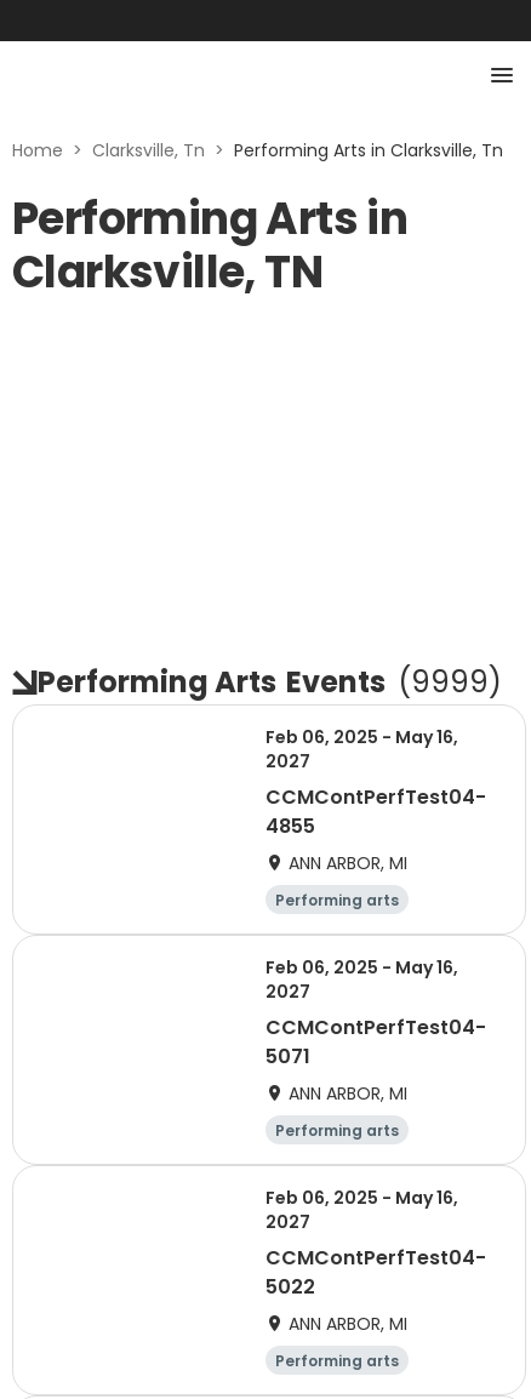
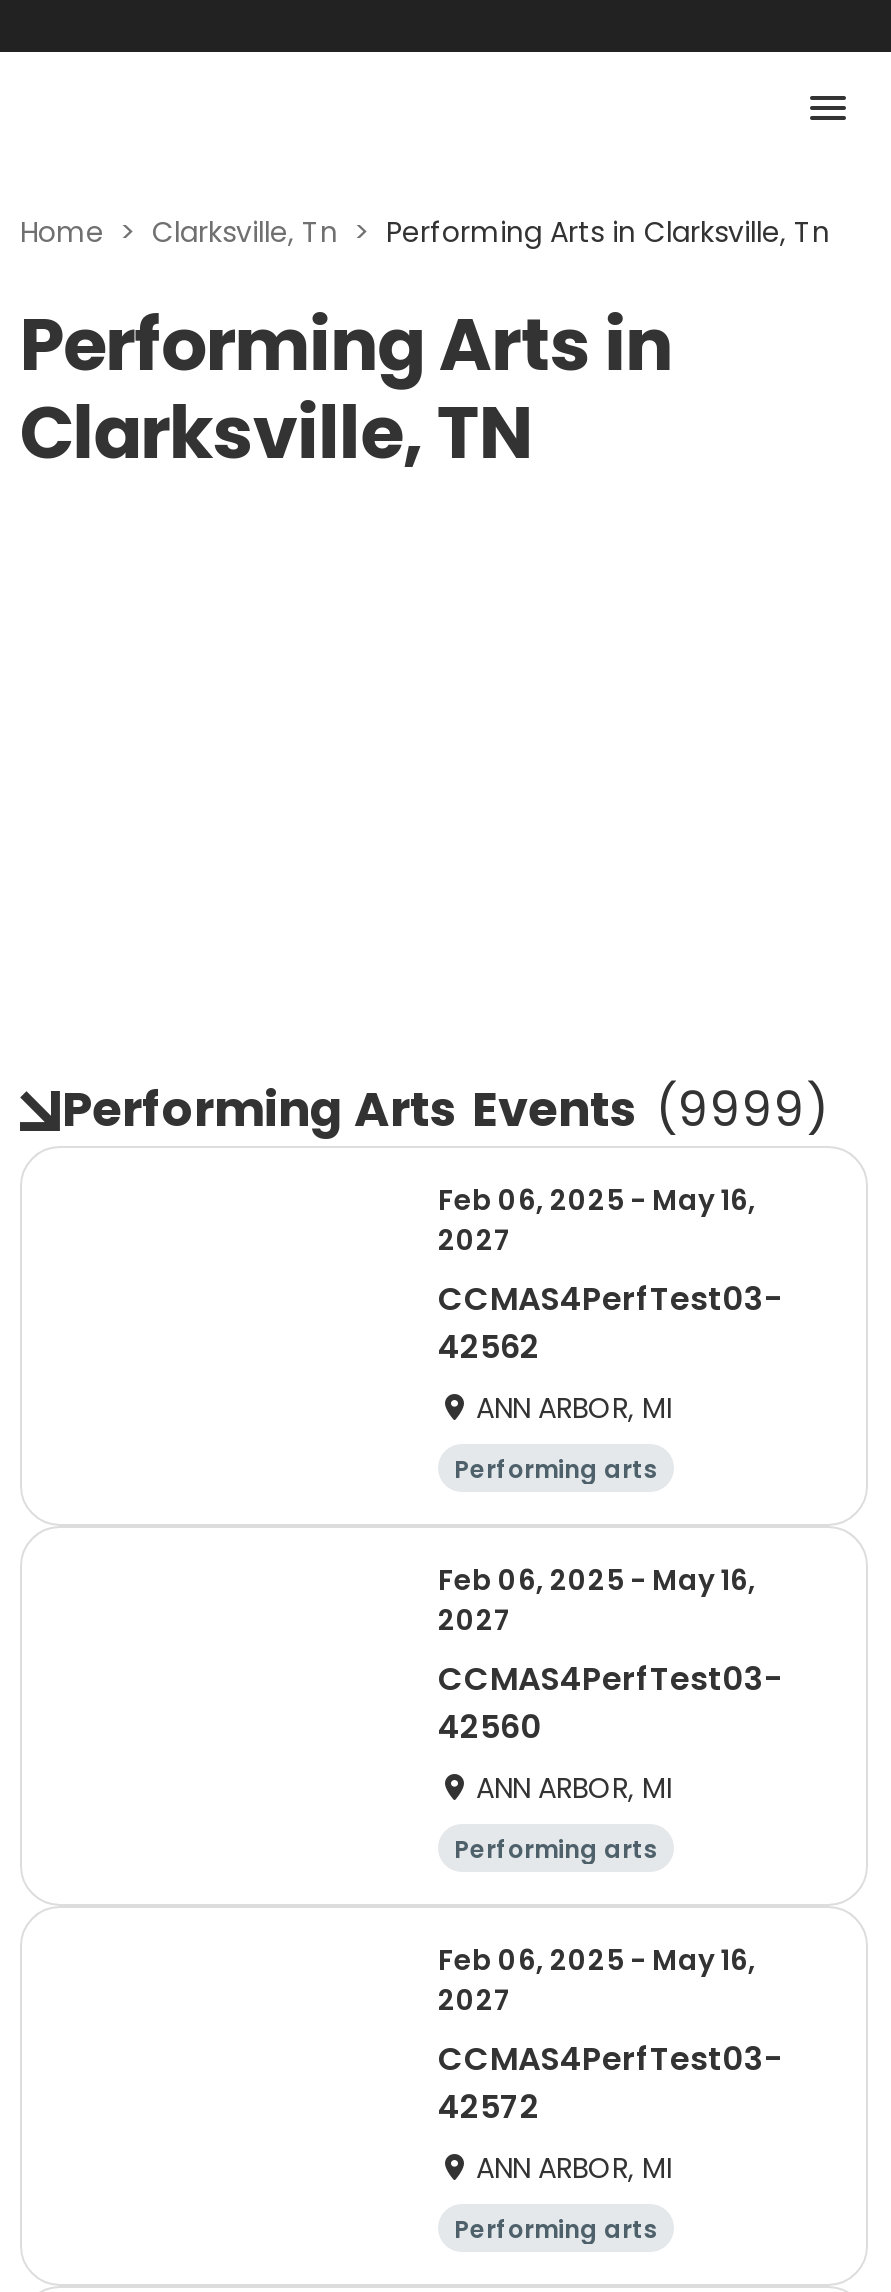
[265,783,486,840] CCMContPerfTest04- | 4855 -> [438,1276,782,1370] CCMAS4PerfTest03- | 42562
[265,1013,486,1070] CCMContPerfTest04- | 5071 -> [438,1656,782,1750] CCMAS4PerfTest03- | 42560
[265,1244,486,1301] CCMContPerfTest04- | 5022 -> [438,2036,782,2130] CCMAS4PerfTest03- | 42572

